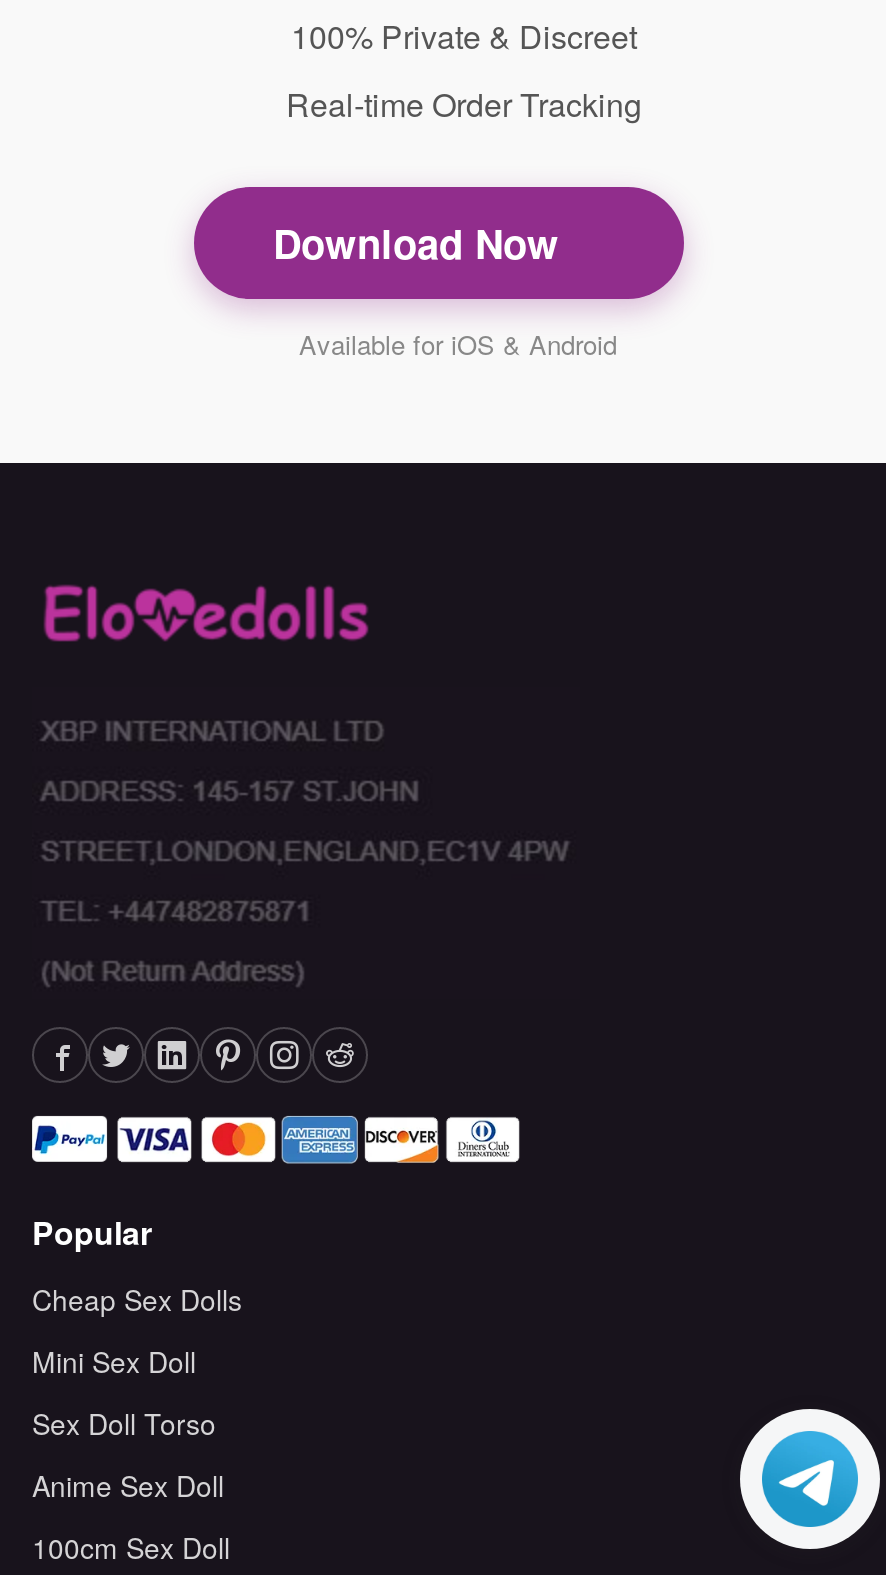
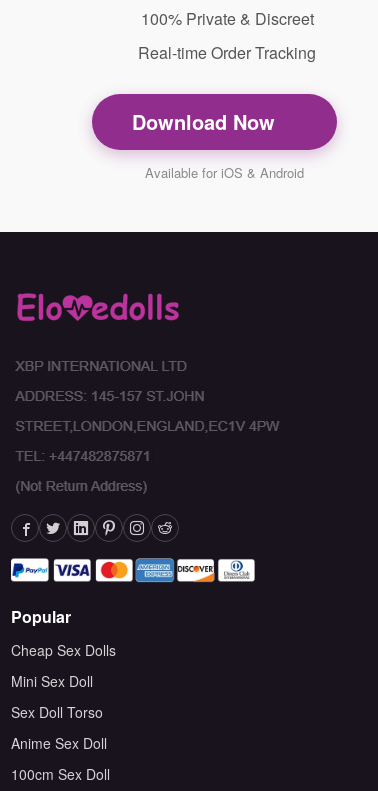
[738,1407,880,1551] [image] -> none

